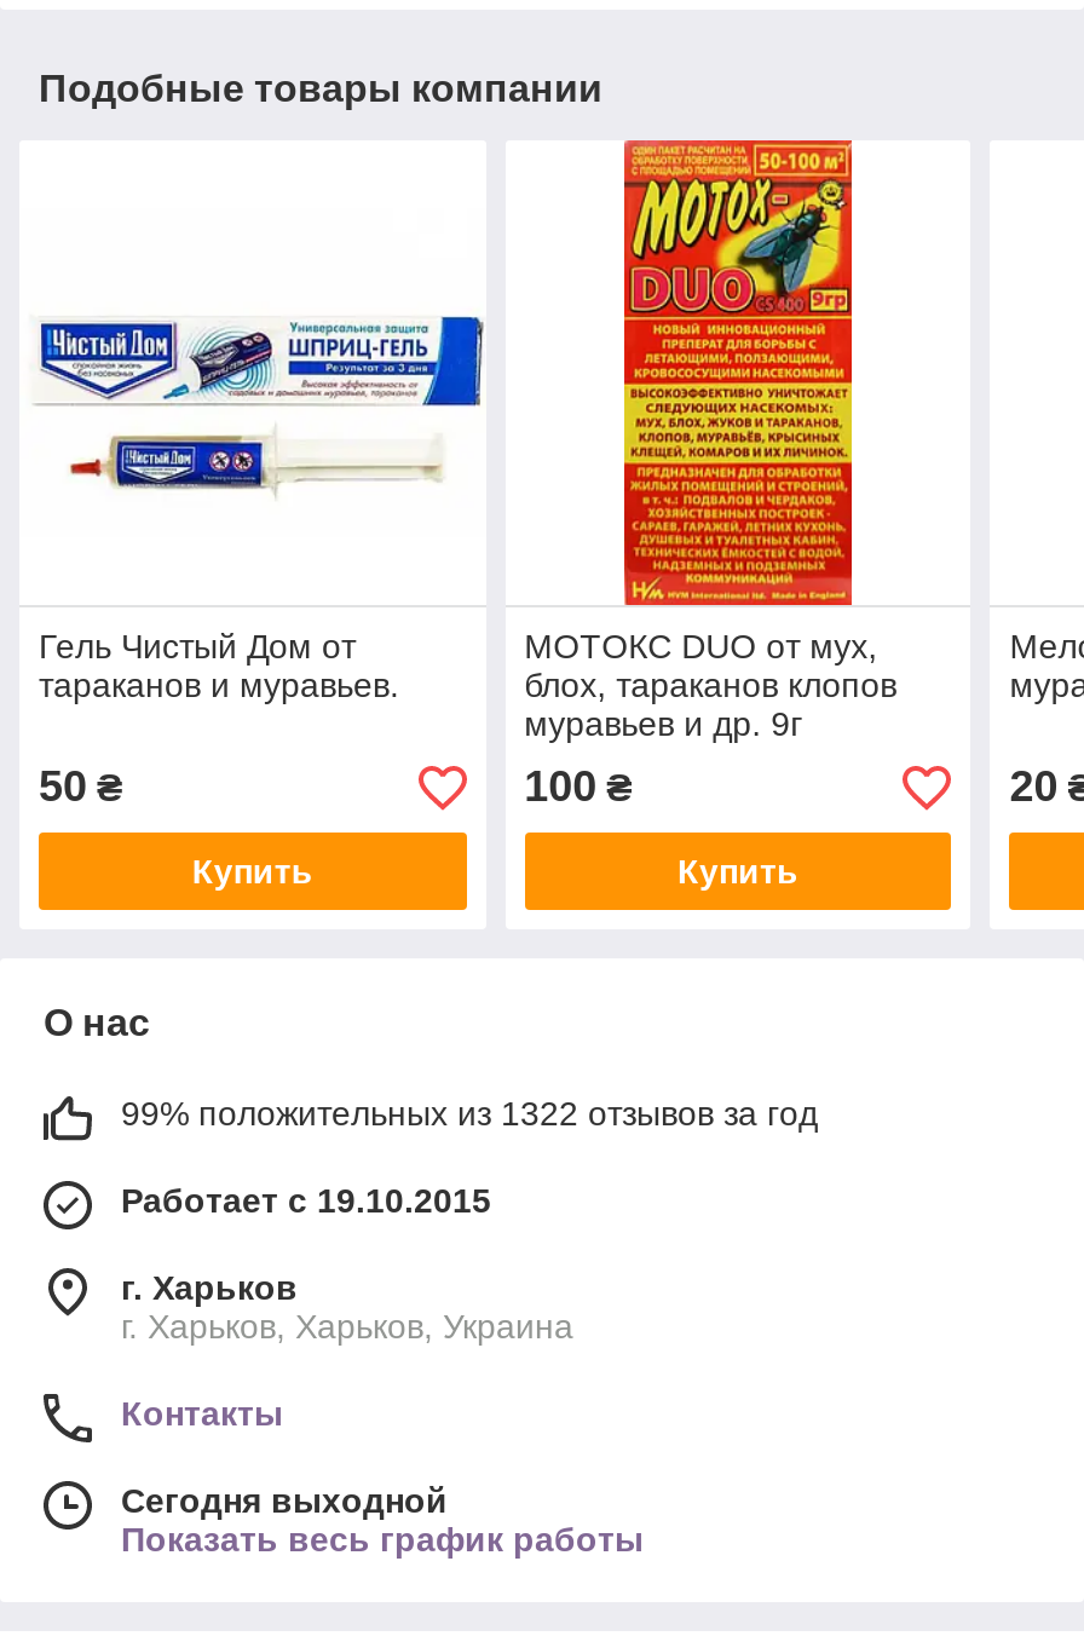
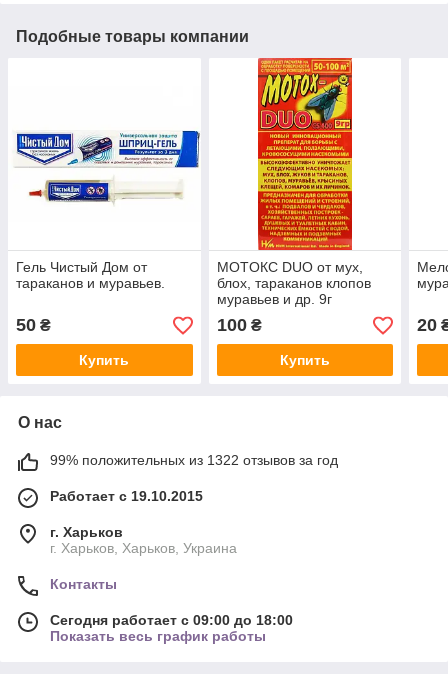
[121,1482,448,1521] Сегодня выходной -> [50,612,293,628] Сегодня работает с 09:00 до 18:00

